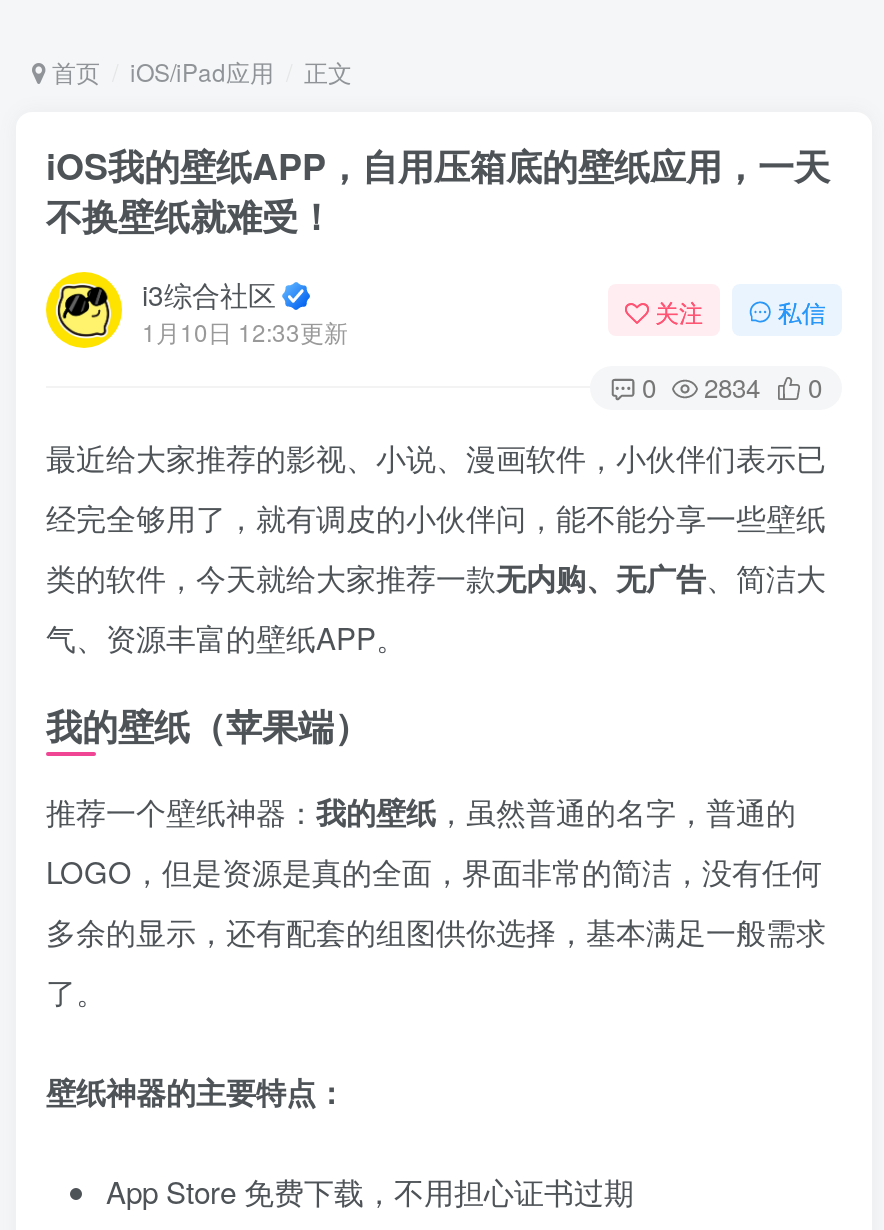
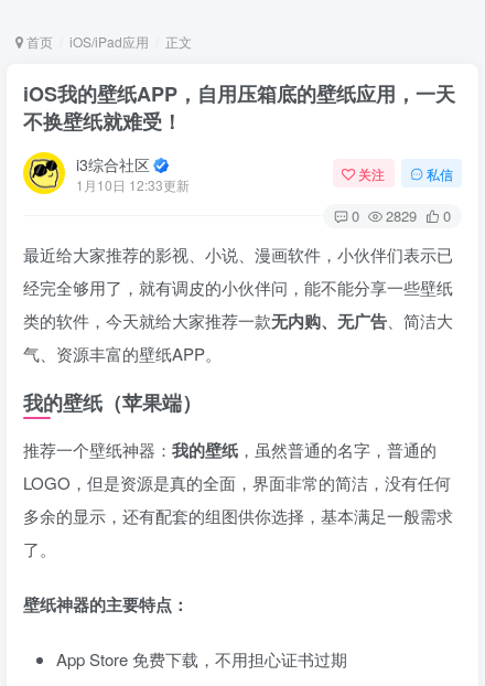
[642,368,822,406] 0 2834 0 -> [352,205,451,226] 0 2829 0

